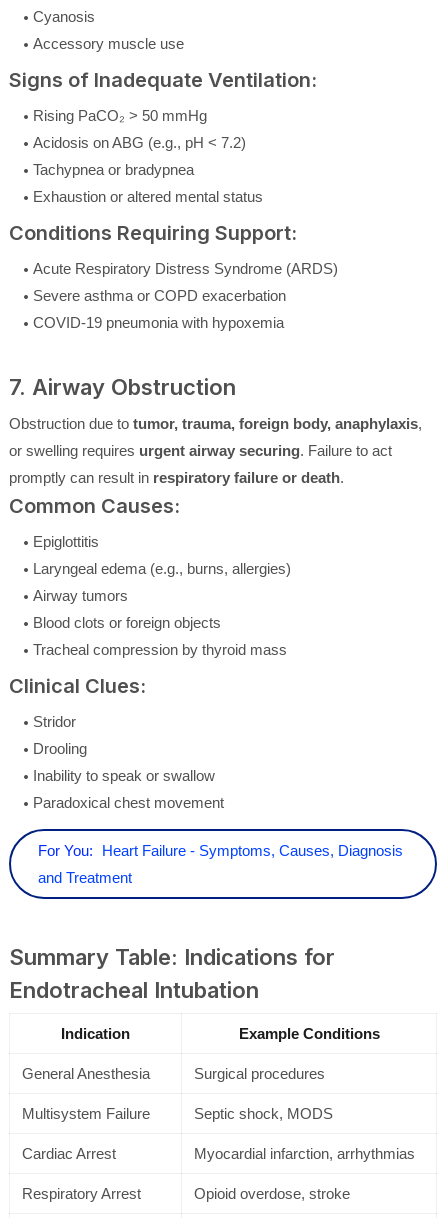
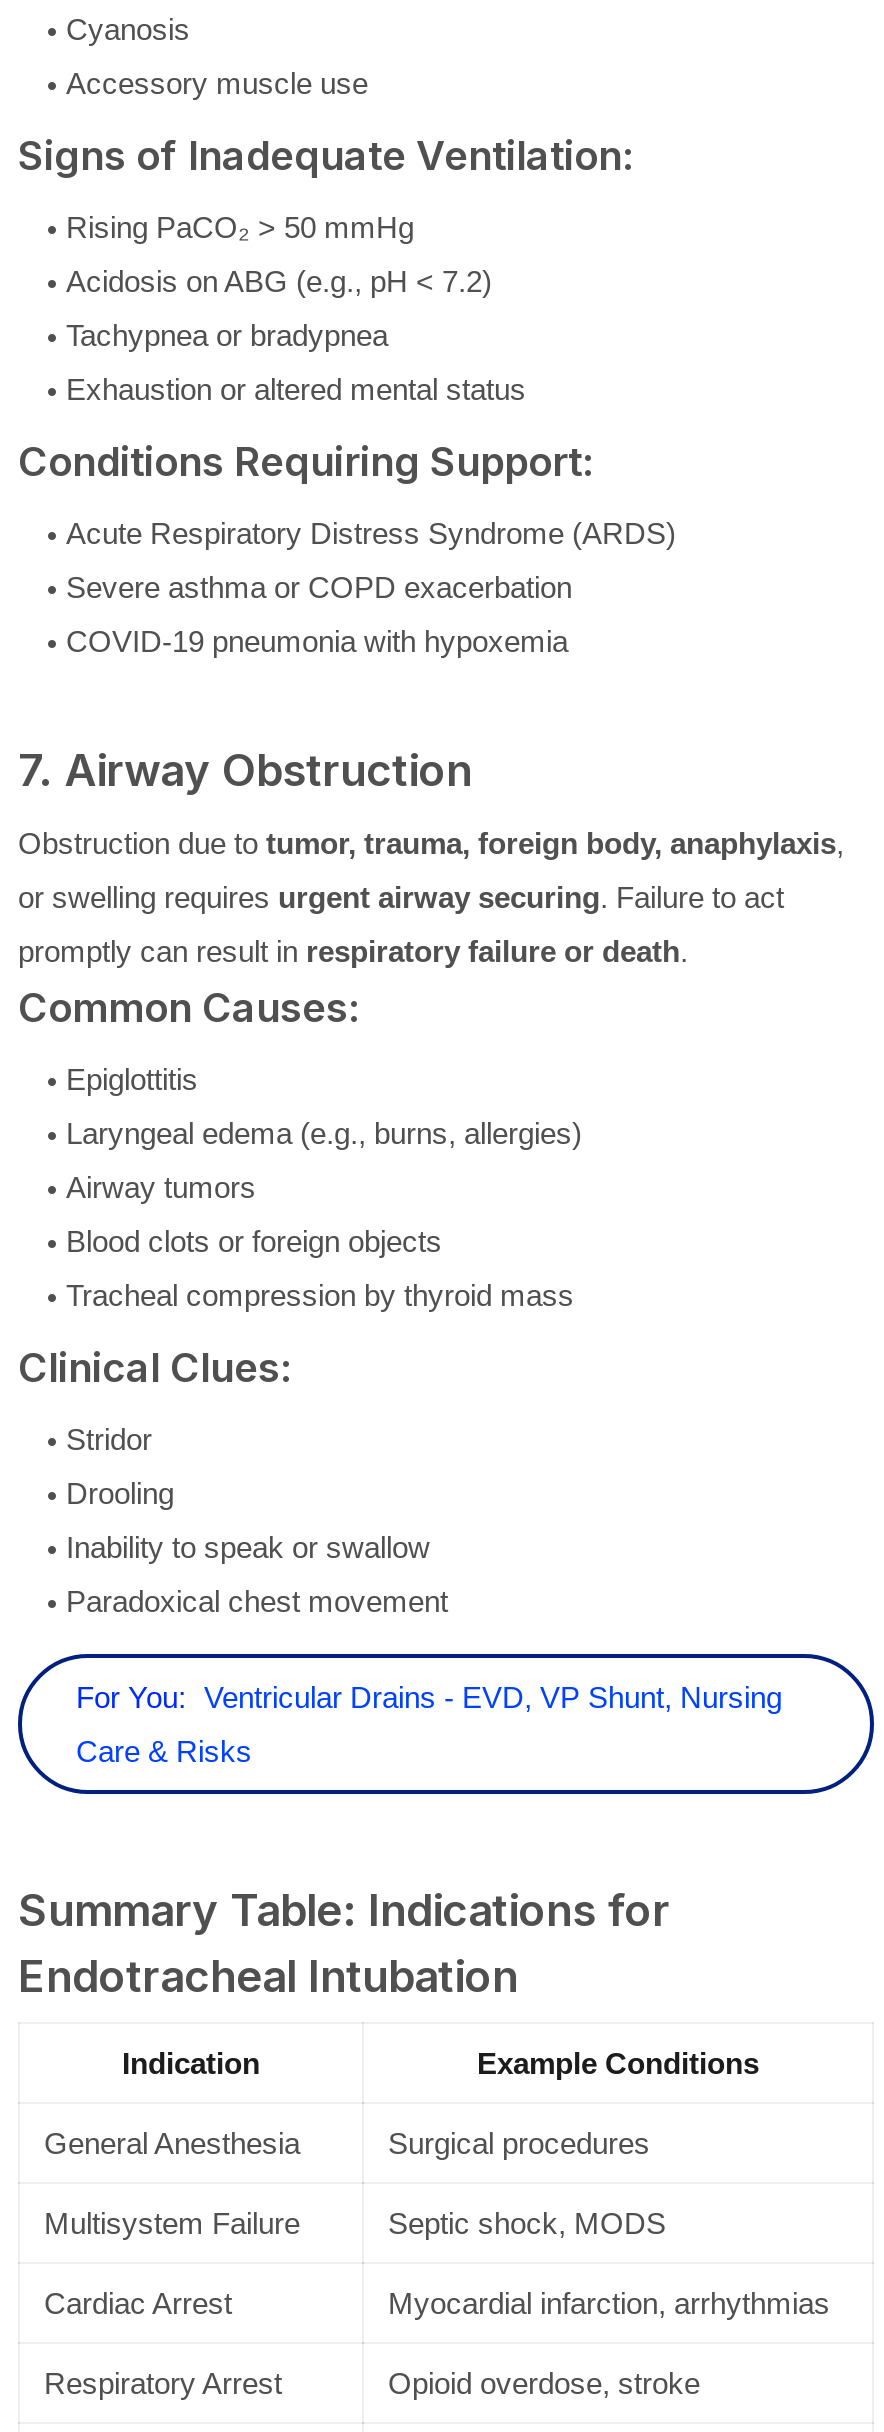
[38,842,403,859] For You: Heart Failure - Symptoms, Causes, Diagnosis -> [76,1680,782,1714] For You: Ventricular Drains - EVD, VP Shunt, Nursing
[38,869,132,886] and Treatment -> [76,1734,252,1768] Care & Risks

